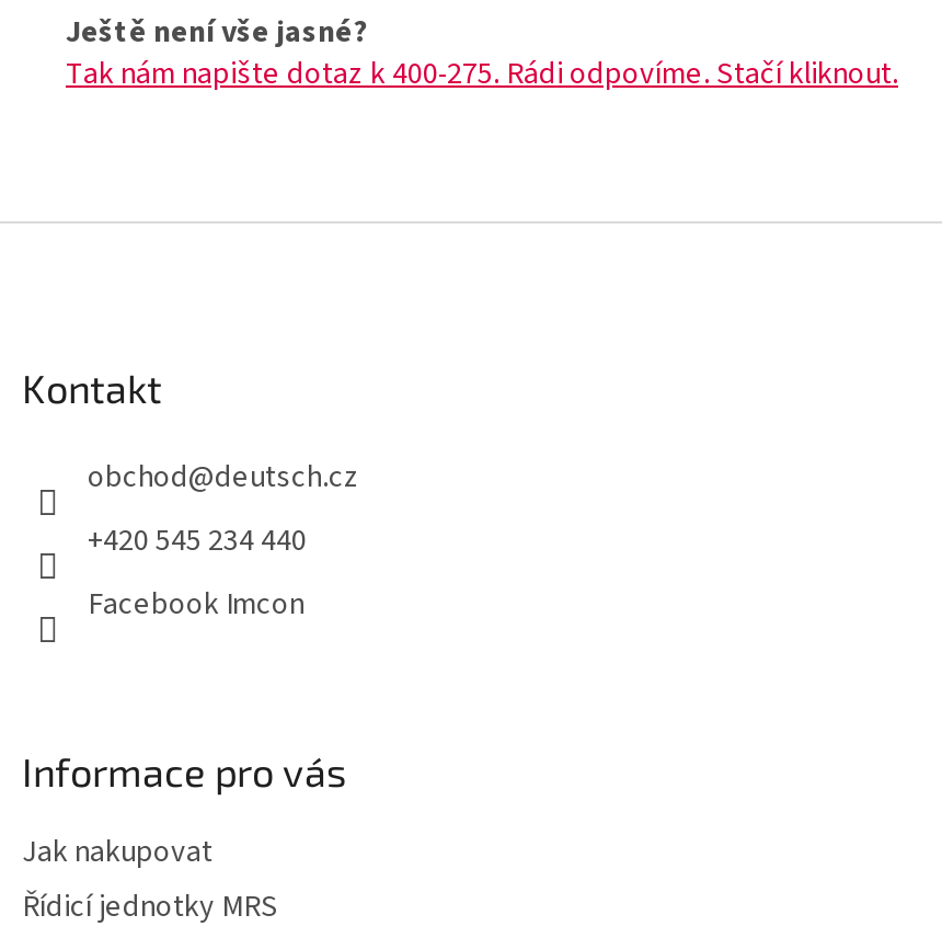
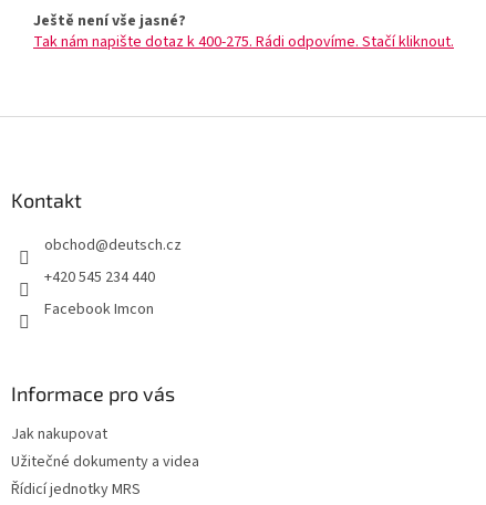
none -> [11,451,199,473] Užitečné dokumenty a videa

